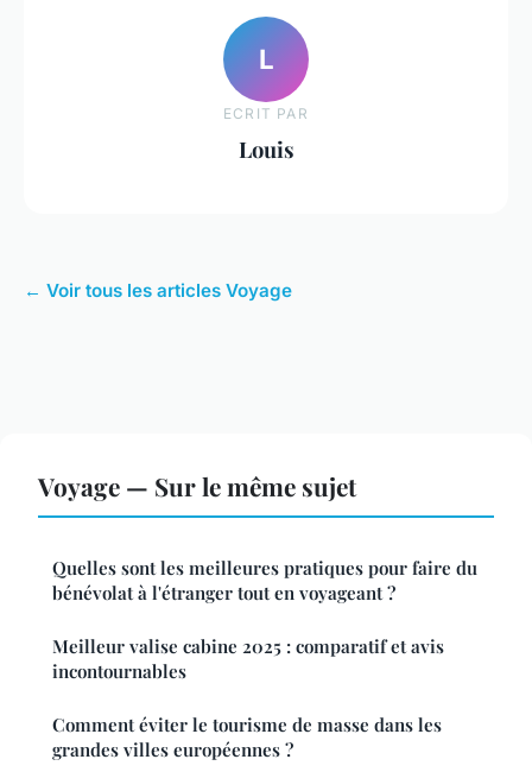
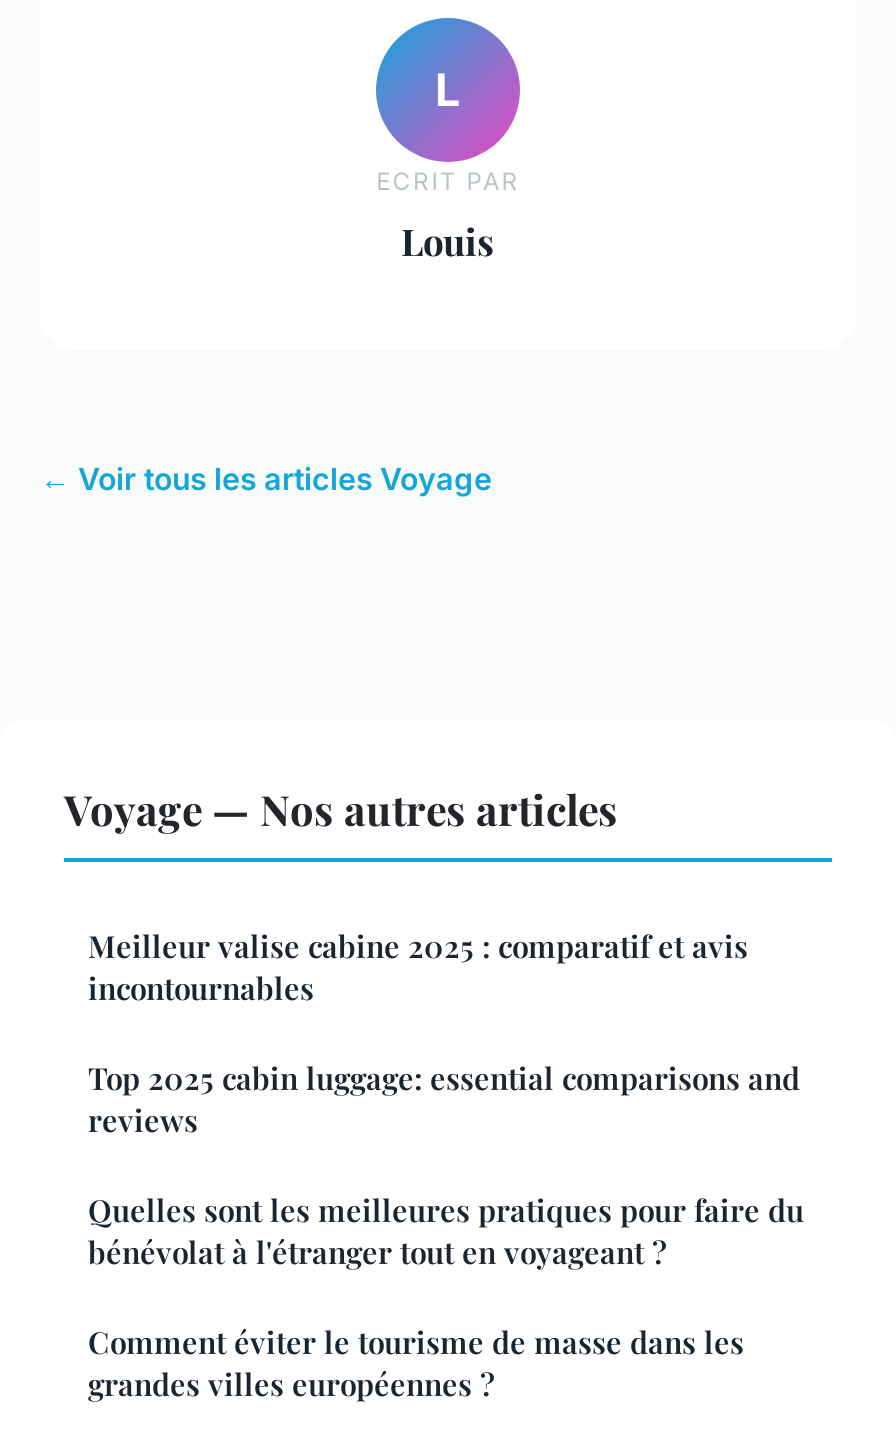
[38,469,356,502] Voyage — Sur le même sujet -> [64,780,800,1140] Voyage — Nos autres articles | Top 2025 cabin luggage: essential comparisons and | reviews
moved [52,556,477,604] -> [88,1190,804,1272]: Quelles sont les meilleures pratiques pour faire du | bénévolat à l'étranger tout en voyageant ?
moved [52,634,444,683] -> [88,926,748,1008]: Meilleur valise cabine 2025 : comparatif et avis | incontournables

